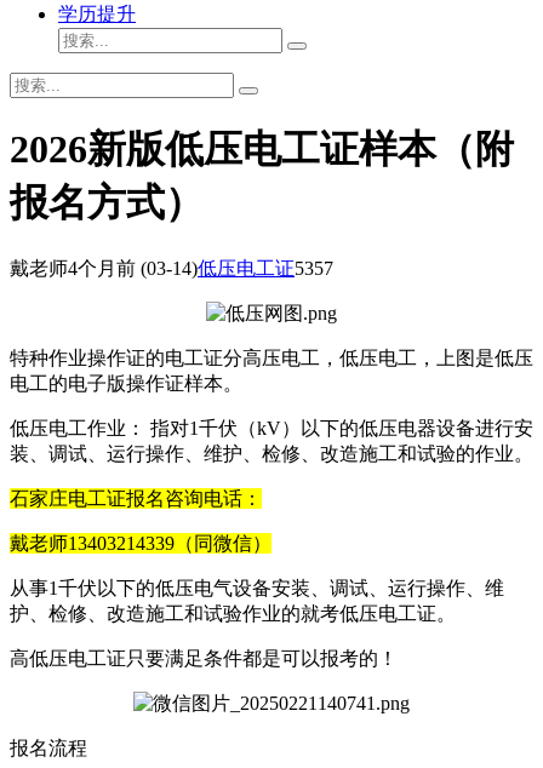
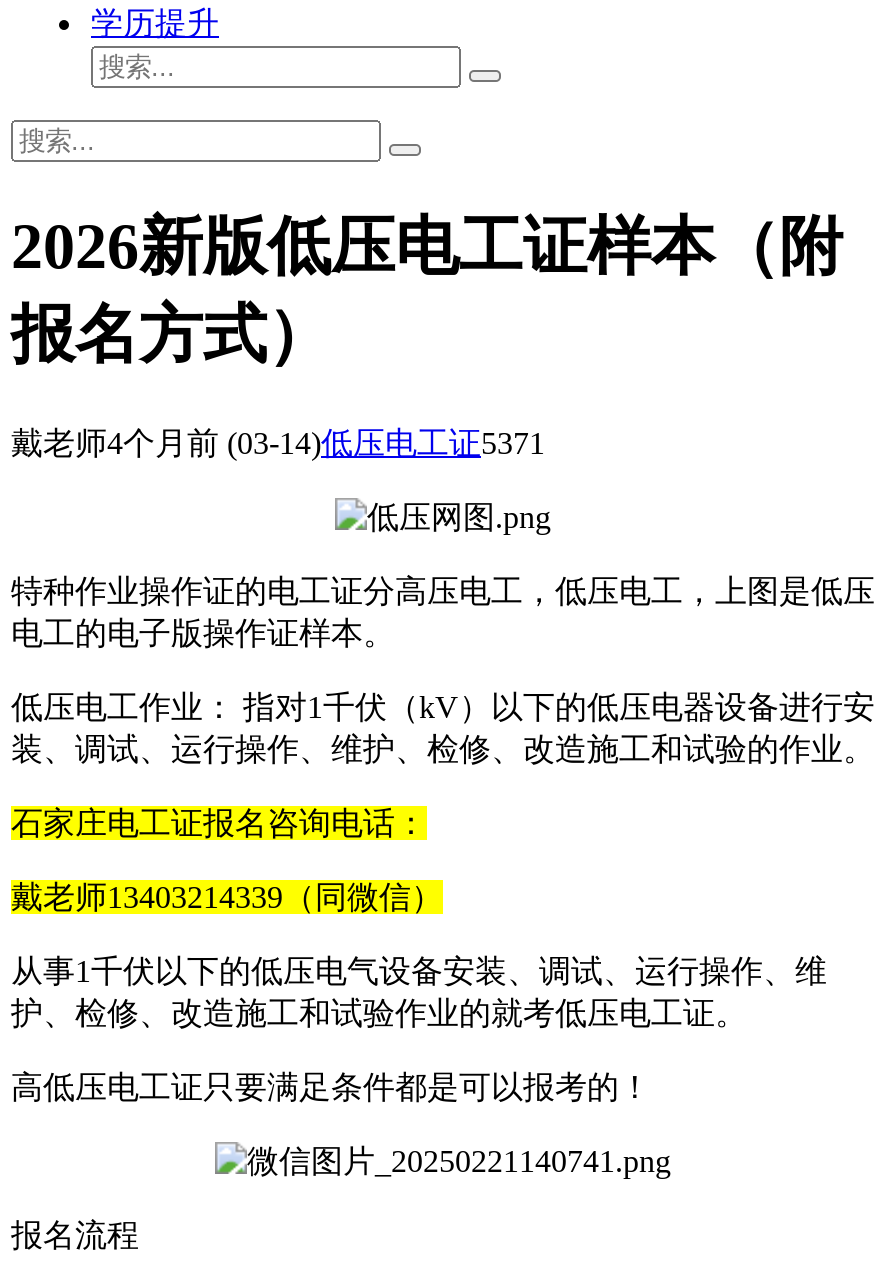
[10,258,333,278] 戴老师4个月前(03-14)低压电工证5357 -> [11,426,545,460] 戴老师4个月前(03-14)低压电工证5371

